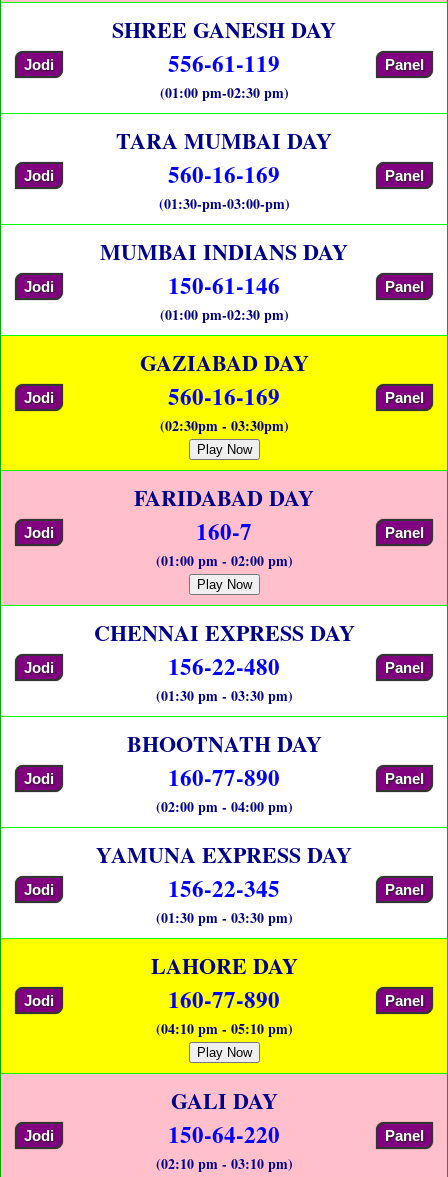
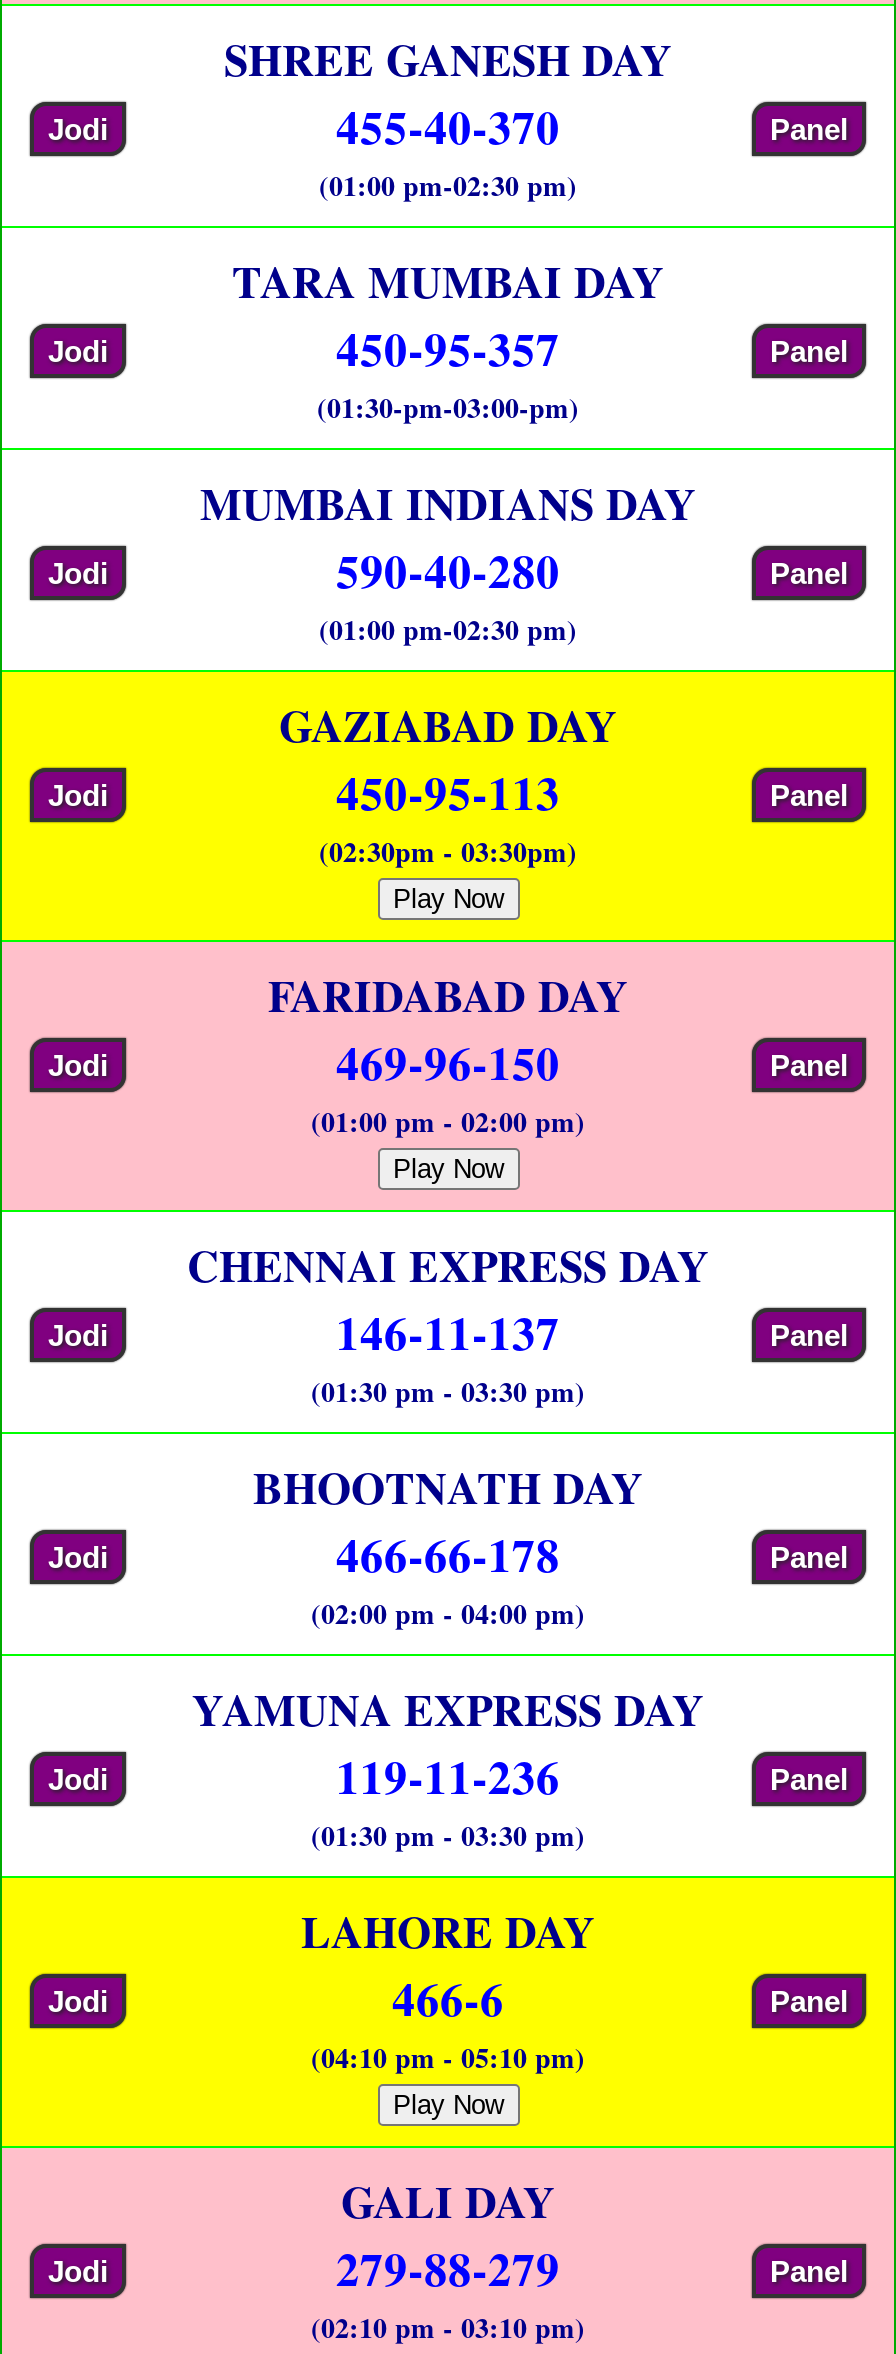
[168,46,280,80] 556-61-119 -> [336,92,560,160] 455-40-370
[168,157,280,191] 560-16-169 -> [336,314,560,382] 450-95-357
[168,268,280,302] 150-61-146 -> [336,536,560,604] 590-40-280
[168,379,280,413] 560-16-169 -> [336,758,560,826] 450-95-113
[196,514,252,548] 160-7 -> [336,1028,560,1096] 469-96-150
[168,649,280,683] 156-22-480 -> [336,1298,560,1366] 146-11-137
[168,760,280,794] 160-77-890 -> [336,1520,560,1588] 466-66-178
[168,871,280,905] 156-22-345 -> [336,1742,560,1810] 119-11-236
[168,982,280,1016] 160-77-890 -> [392,1964,504,2032] 466-6
[168,1117,280,1151] 150-64-220 -> [336,2234,560,2302] 279-88-279

